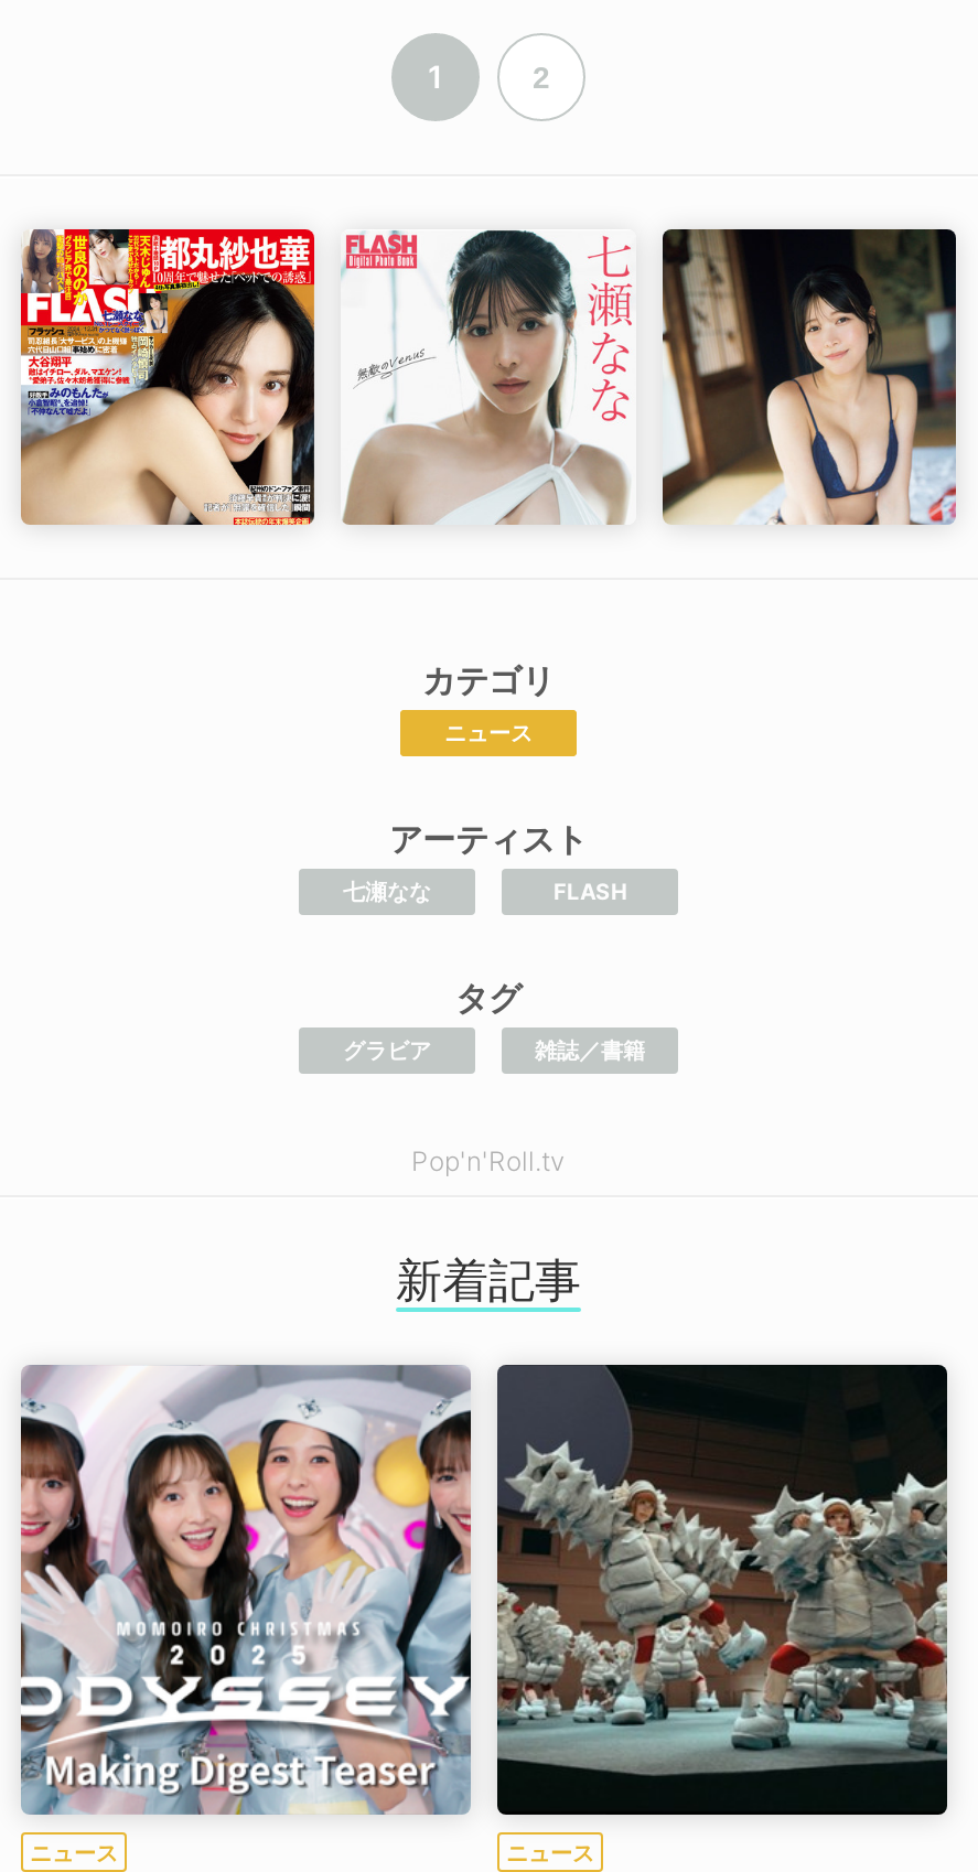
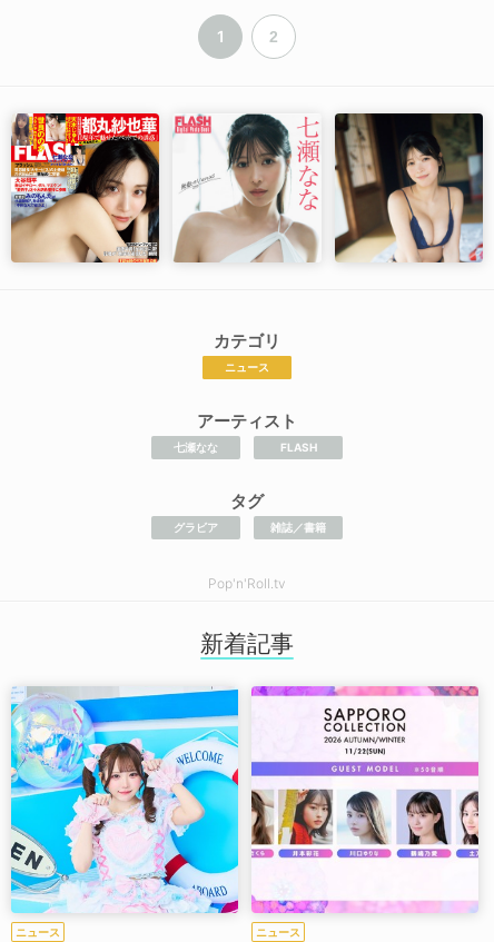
[19,1363,473,1817] [image] -> [10,686,239,914] [image]
[495,1363,949,1817] [image] -> [250,685,480,913] [image]

